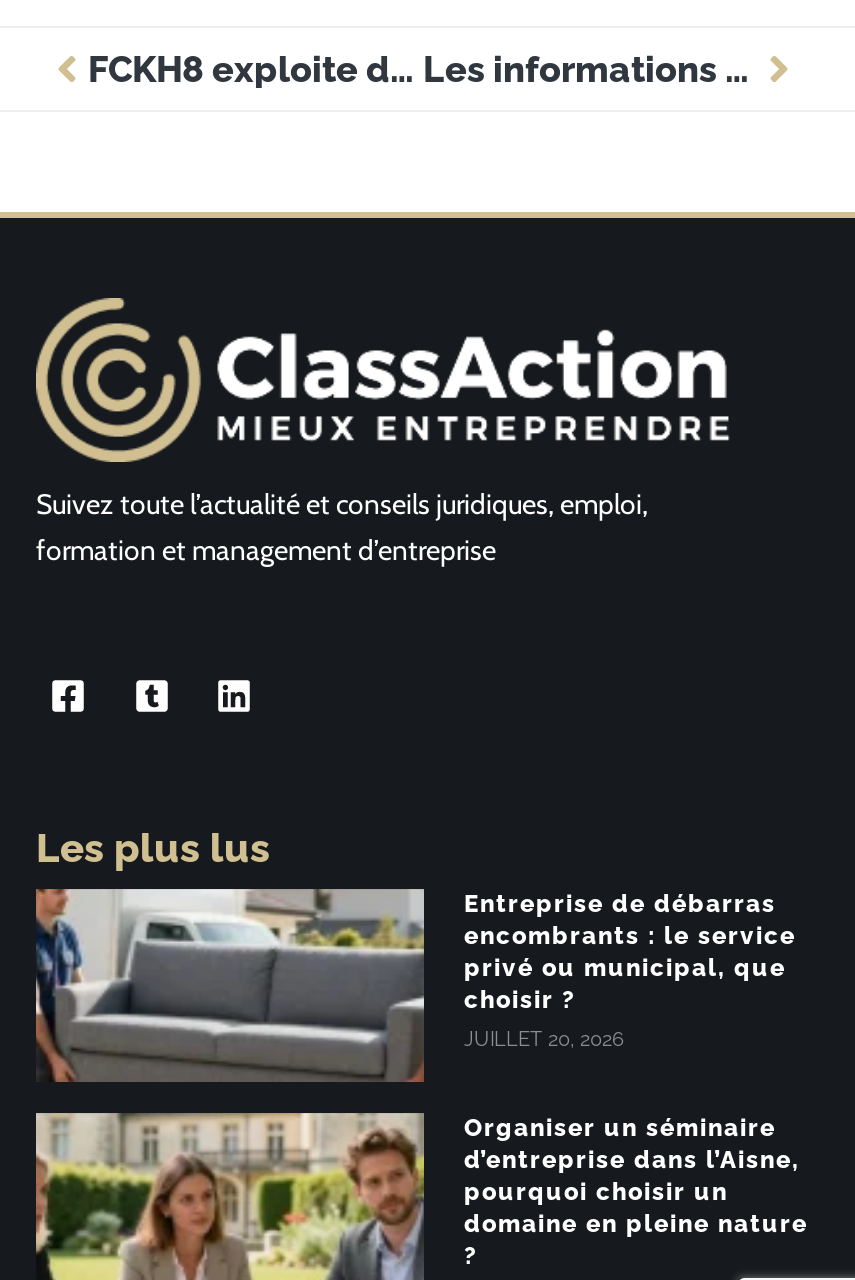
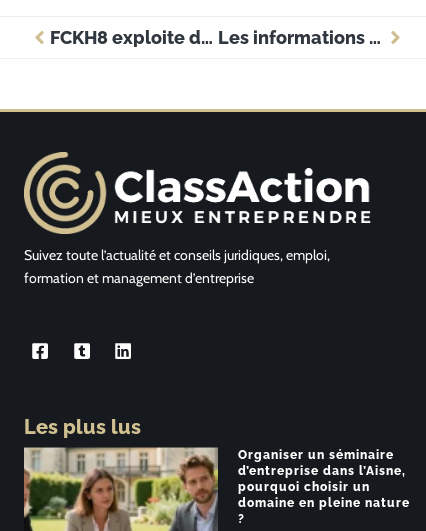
[34,888,796,1084] [image] | Entreprise de débarras | encombrants : le service | privé ou municipal, que | choisir ? | JUILLET 20, 2026 -> none

